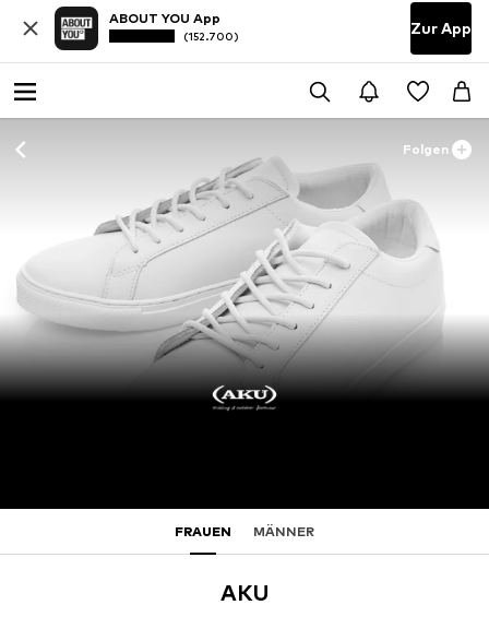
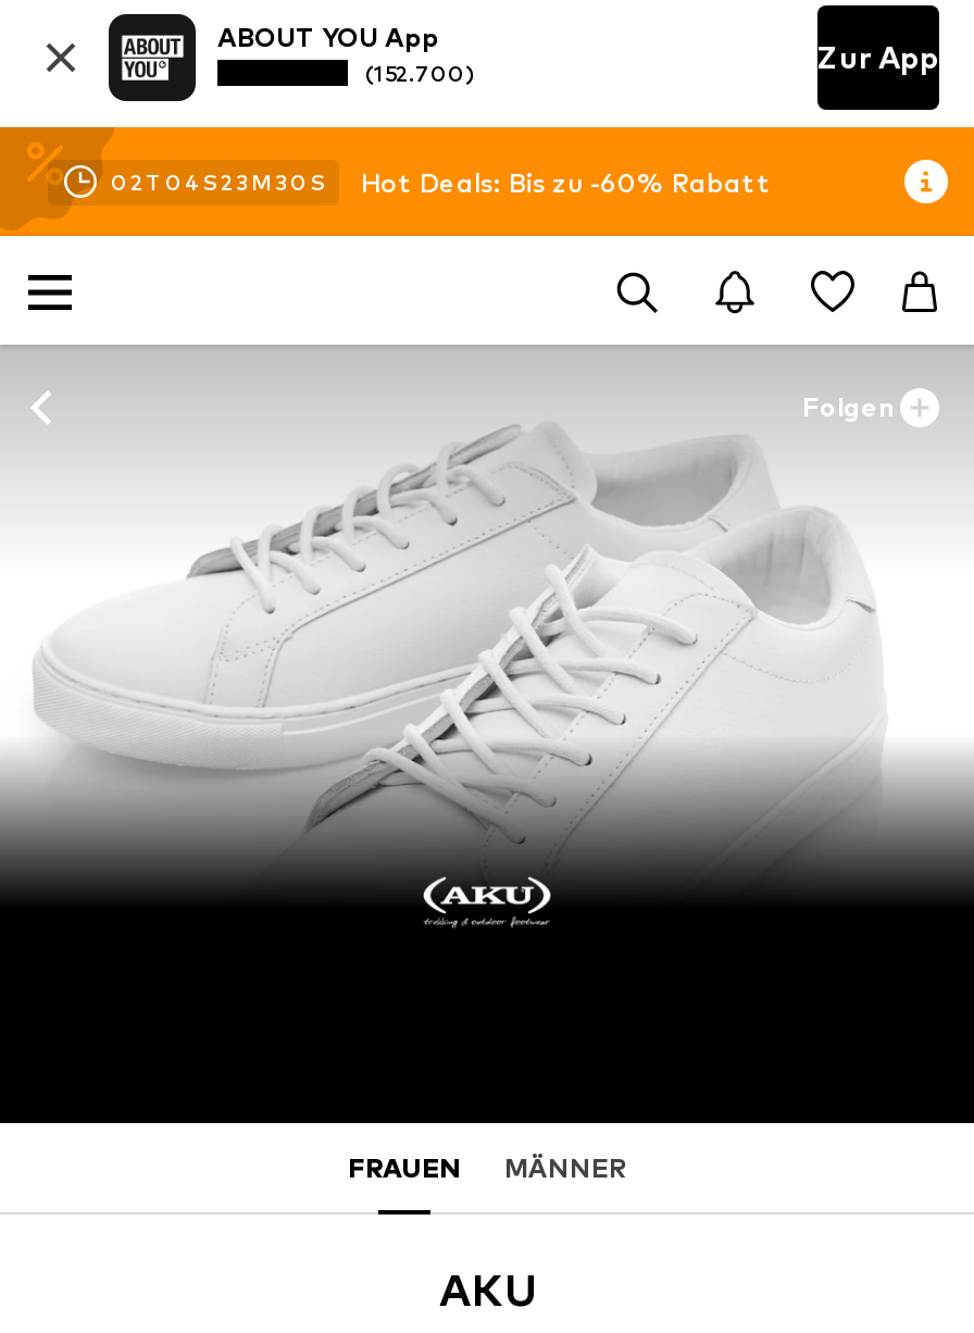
none -> [111,165,772,198] 02 T 04 S 23 M 30 S | Hot Deals: Bis zu -60% Rabatt

